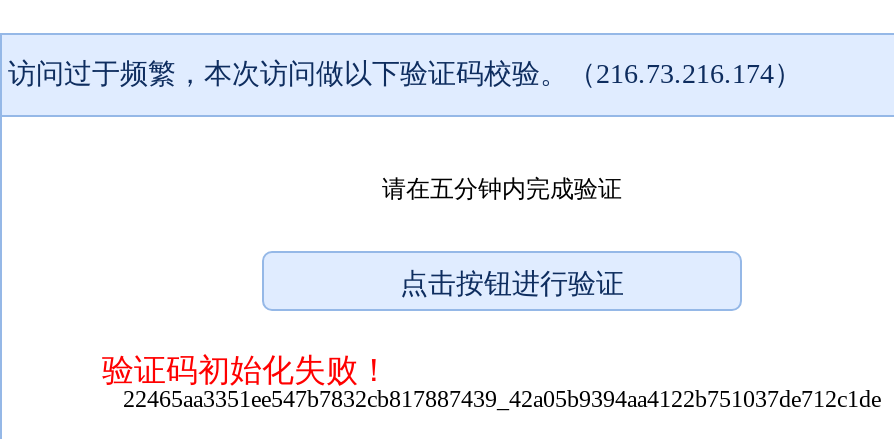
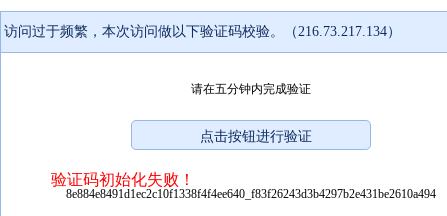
[8,59,802,89] 访问过于频繁，本次访问做以下验证码校验。（216.73.216.174） -> [4,24,401,39] 访问过于频繁，本次访问做以下验证码校验。（216.73.217.134）
[123,385,881,413] 22465aa3351ee547b7832cb817887439_42a05b9394aa4122b751037de712c1de -> [66,187,436,201] 8e884e8491d1ec2c10f1338f4f4ee640_f83f26243d3b4297b2e431be2610a494

